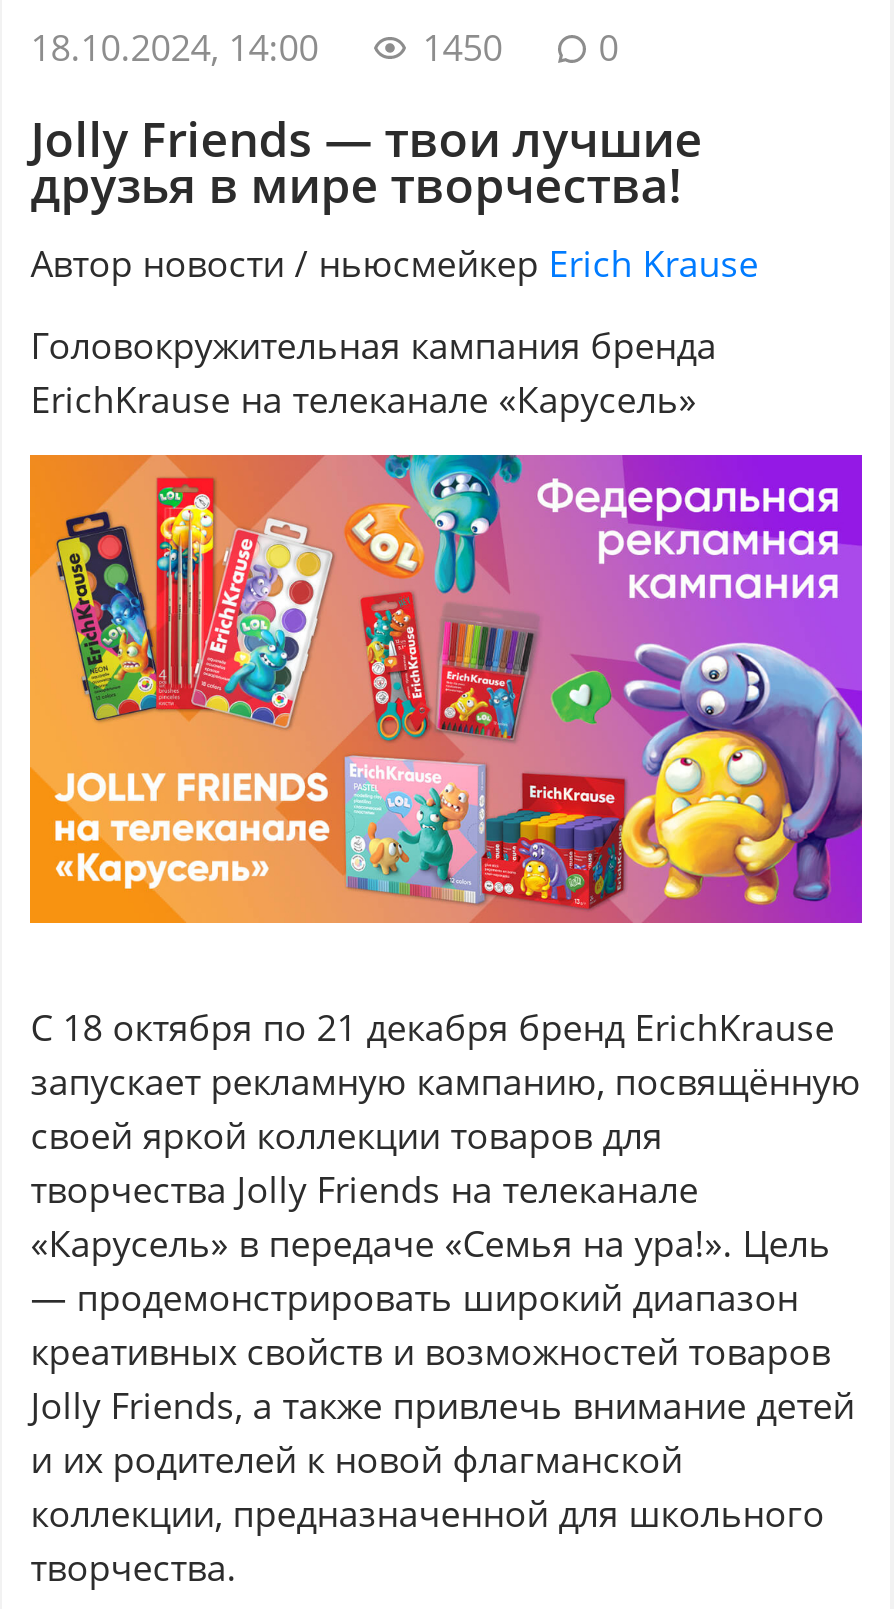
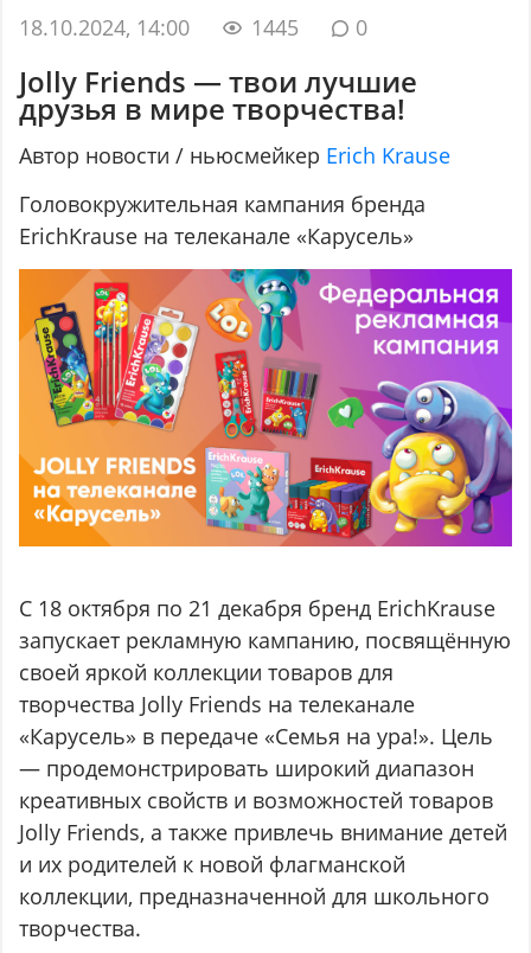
[423,24,619,72] 1450 0 -> [252,14,368,42] 1445 0

